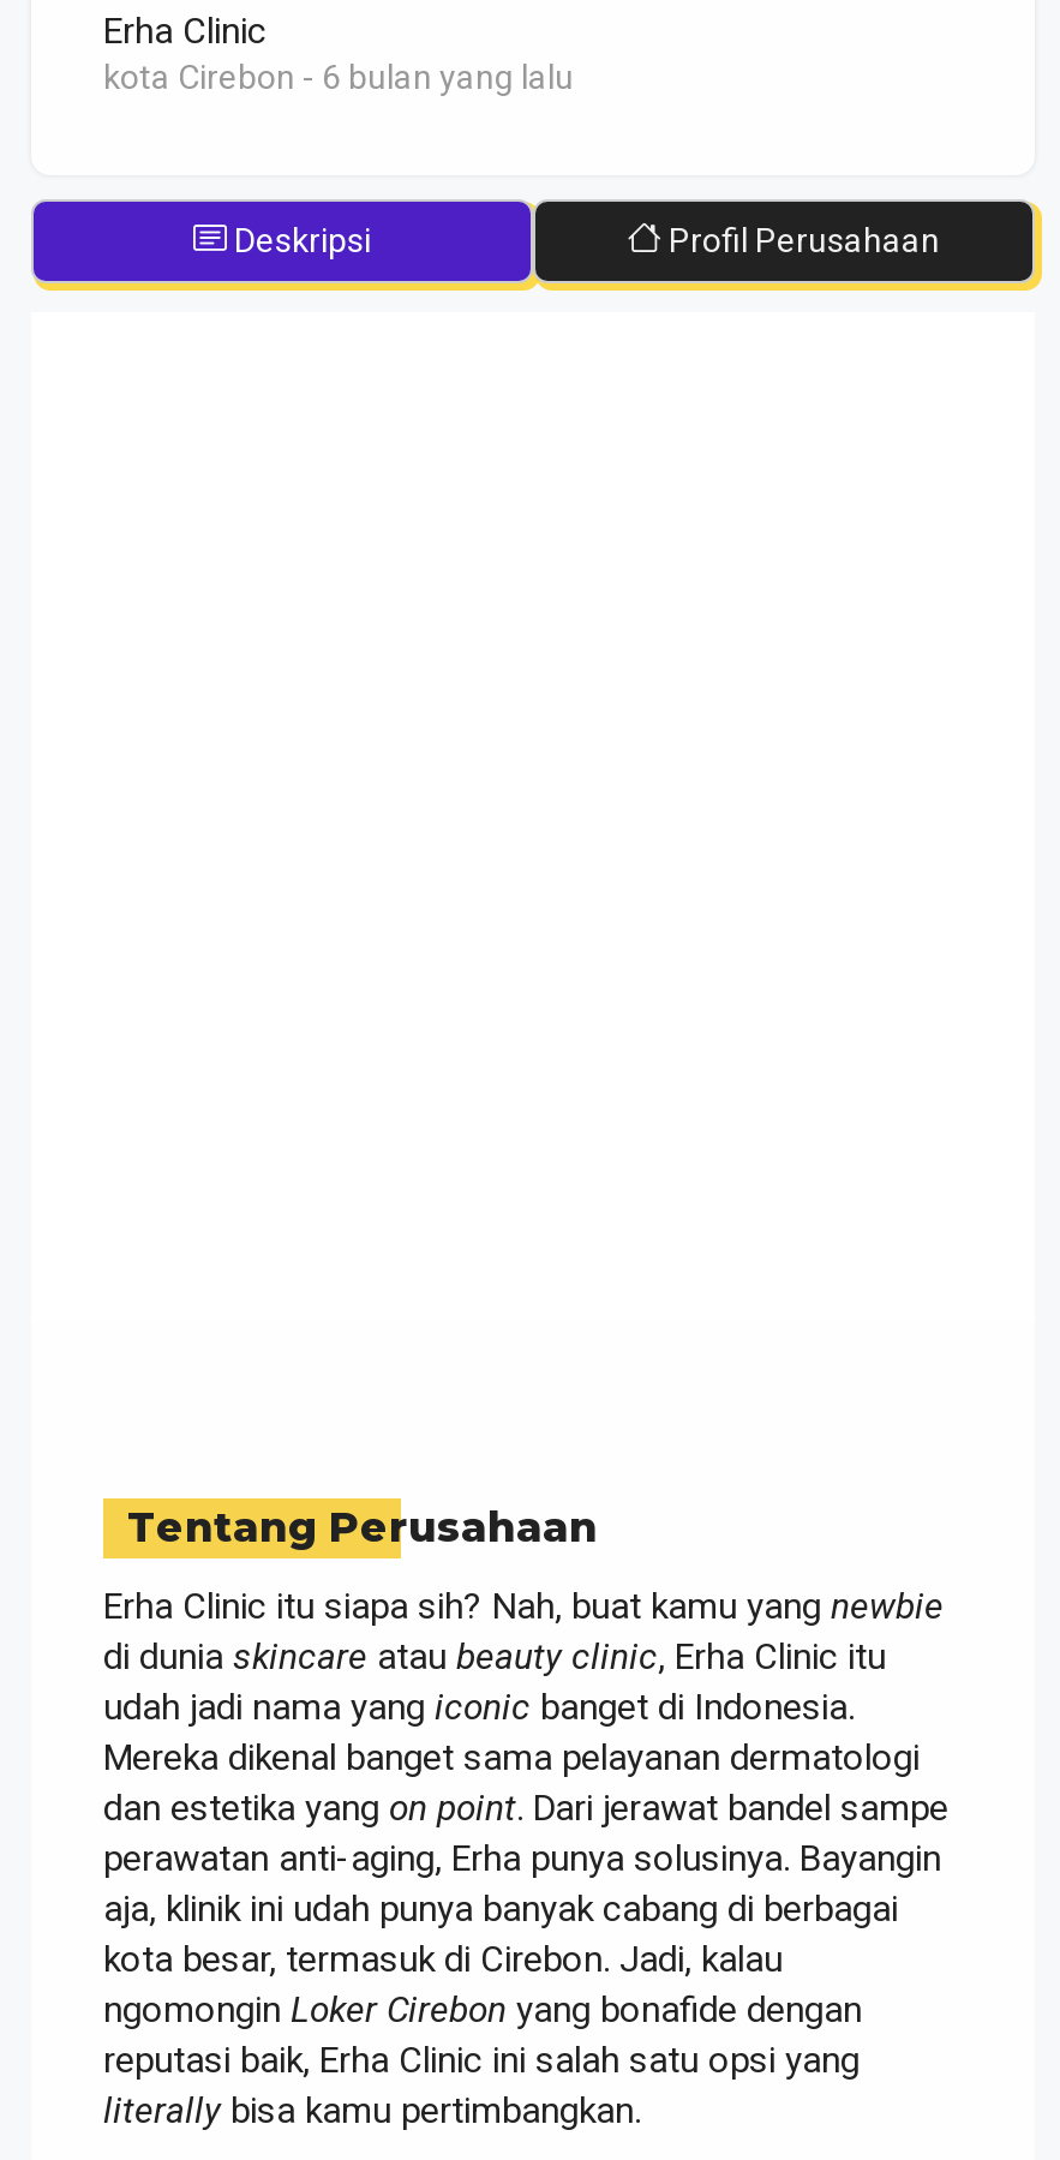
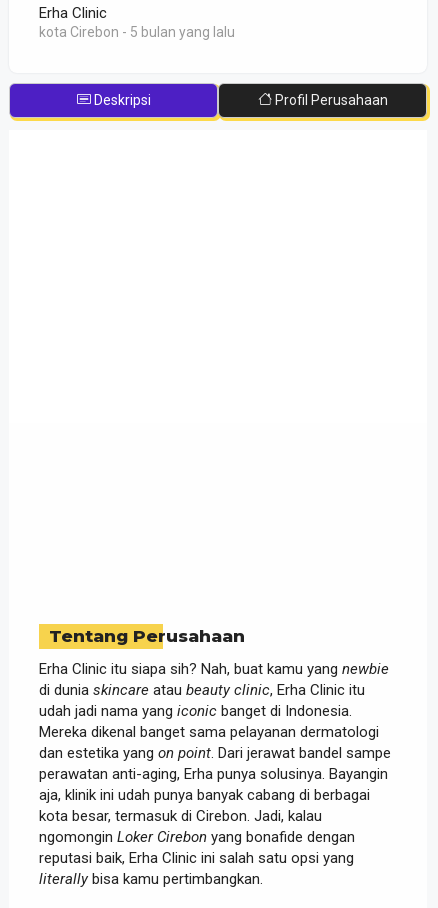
[103,57,574,95] kota Cirebon - 6 bulan yang lalu -> [39,24,235,40] kota Cirebon - 5 bulan yang lalu

